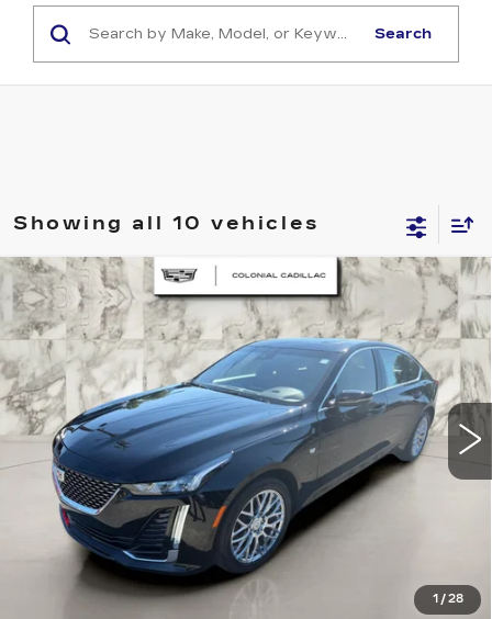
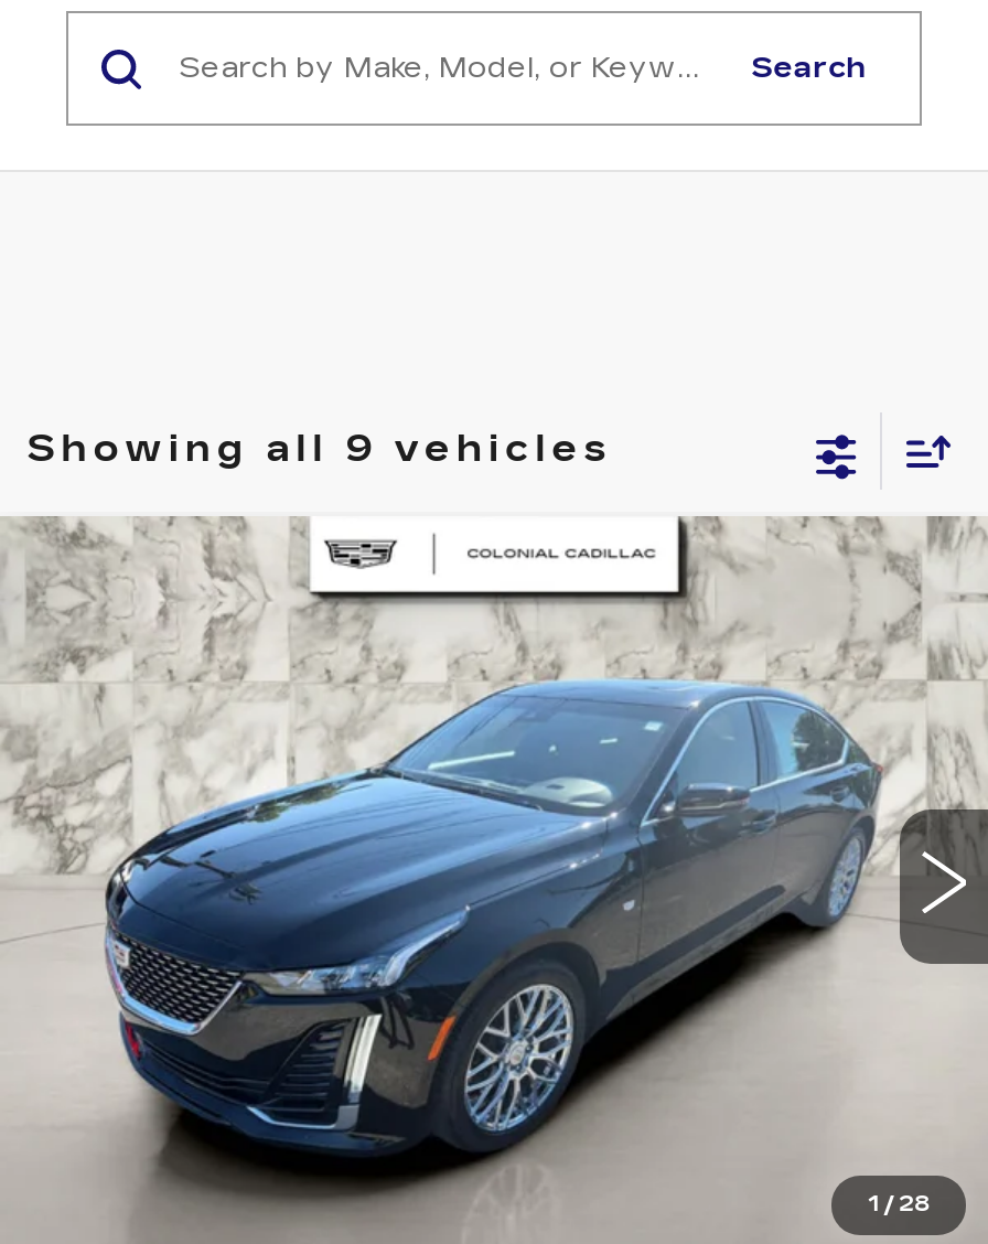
[13,212,319,235] Showing all 10 vehicles -> [26,426,611,472] Showing all 9 vehicles

